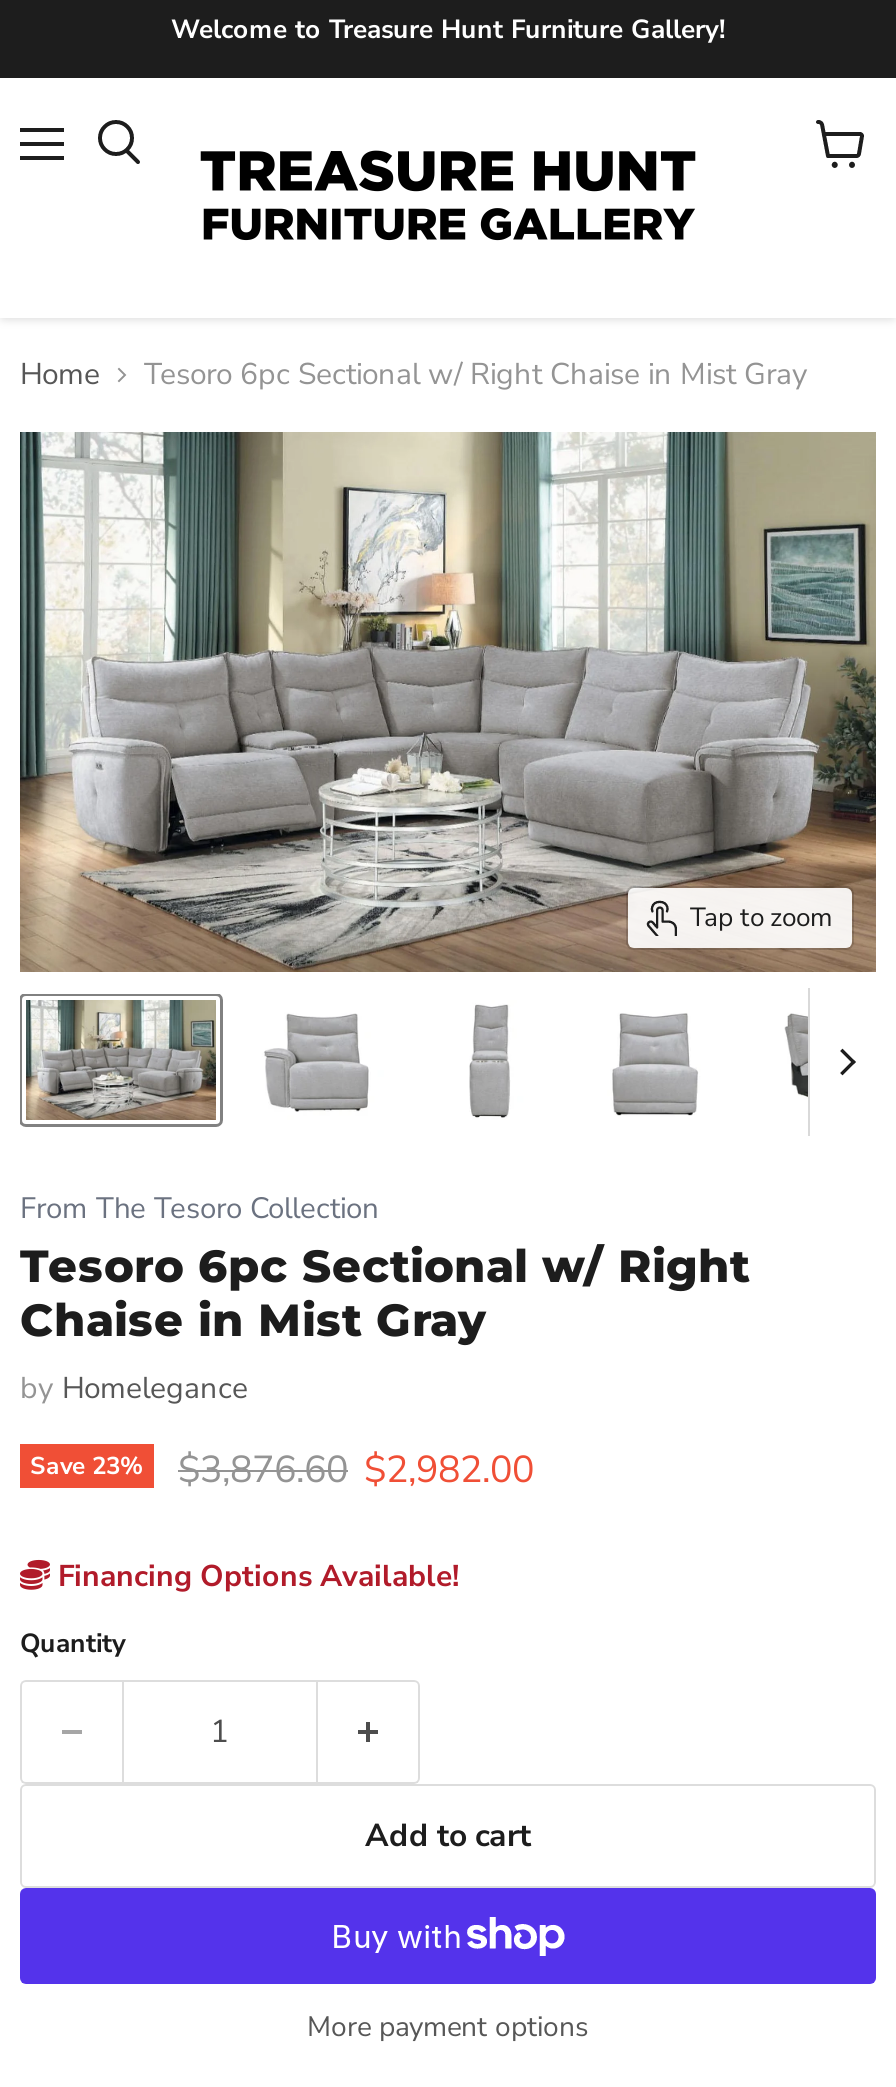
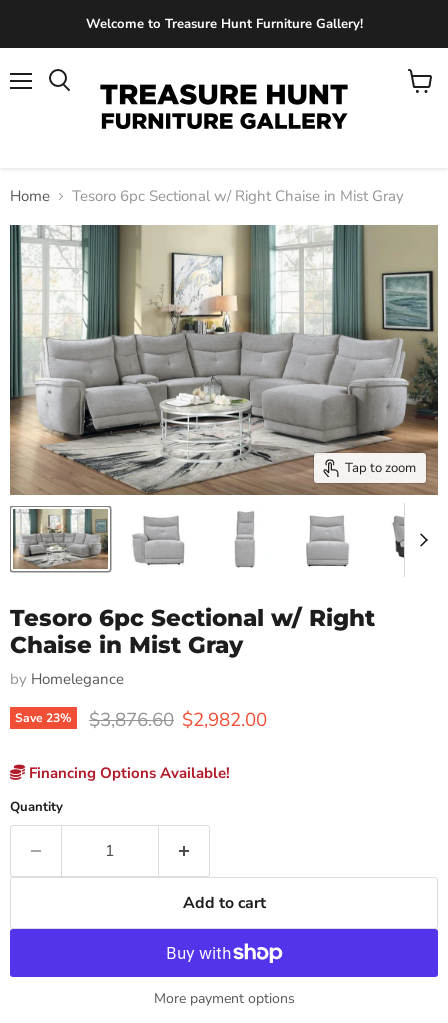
[20,1188,378,1228] From The Tesoro Collection -> none

